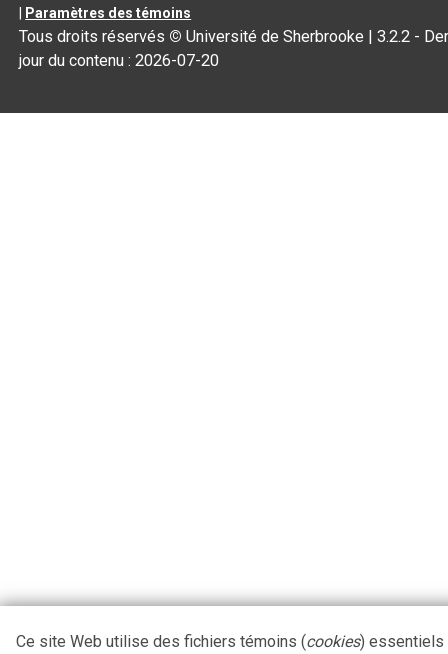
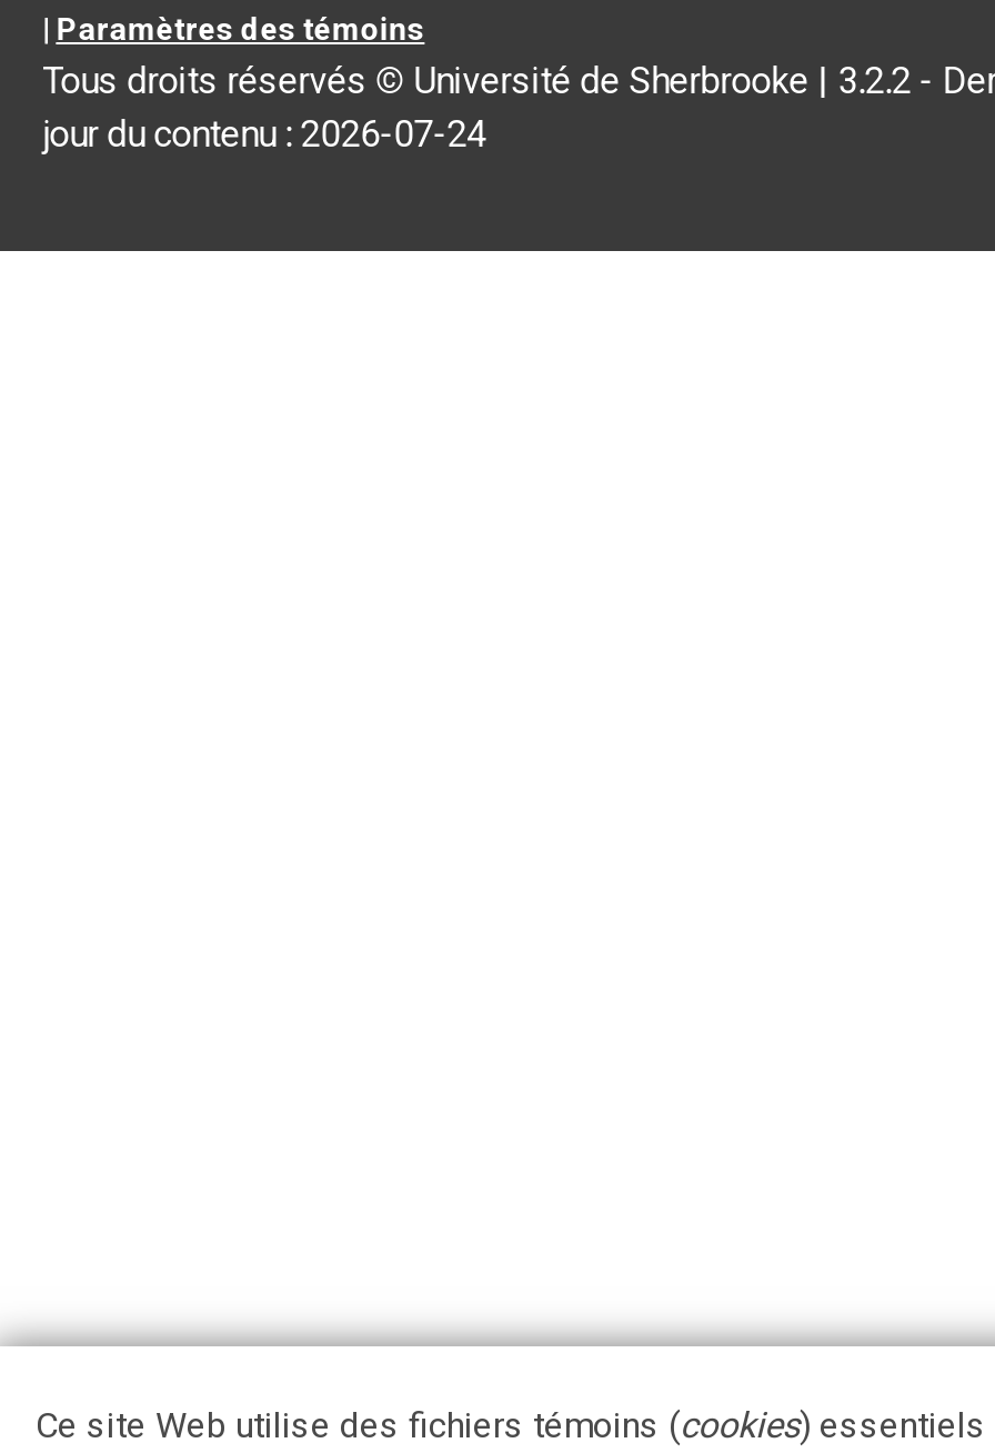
[19,51,219,70] jour du contenu : 2026-07-20 -> [43,113,487,155] jour du contenu : 2026-07-24

